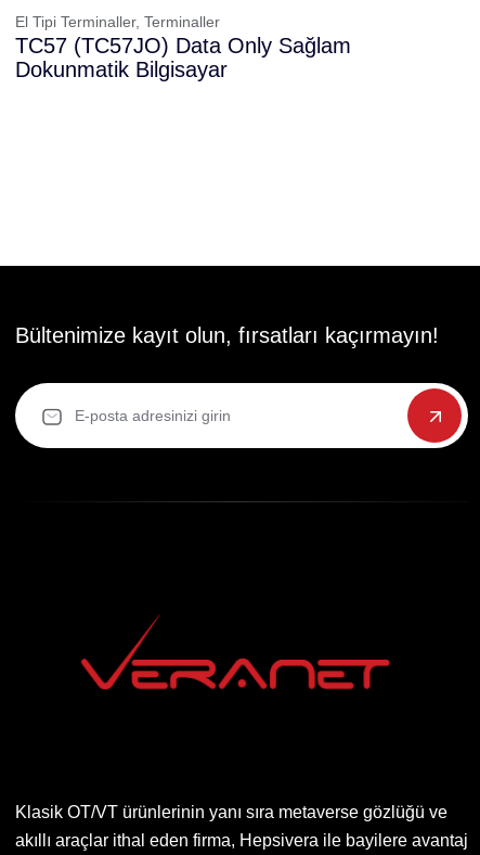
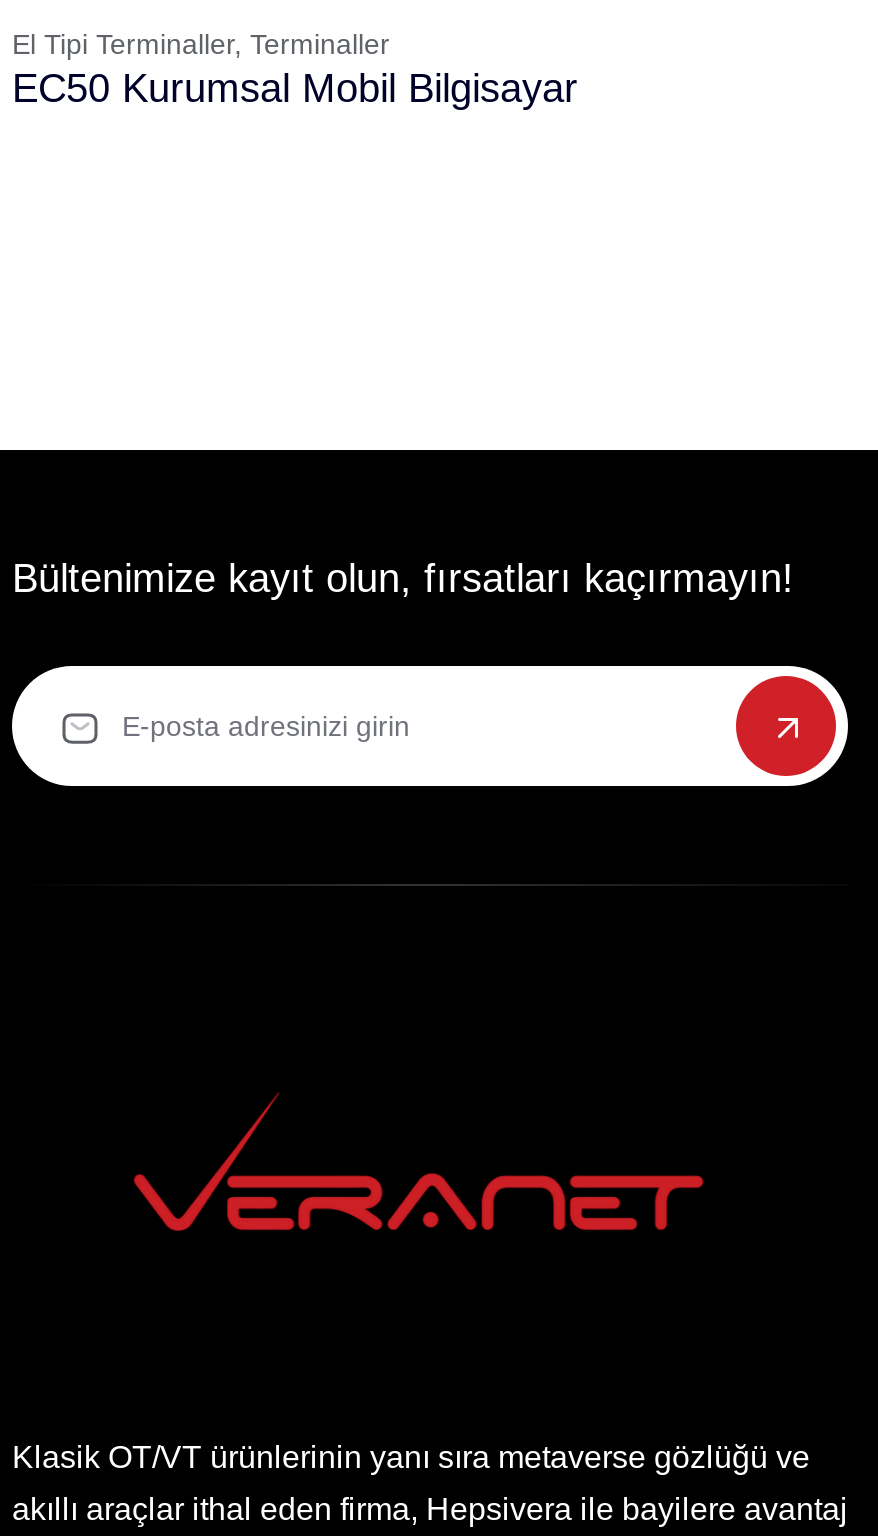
[15,34,351,81] TC57 (TC57JO) Data Only Sağlam | Dokunmatik Bilgisayar -> [12,66,578,110] EC50 Kurumsal Mobil Bilgisayar

